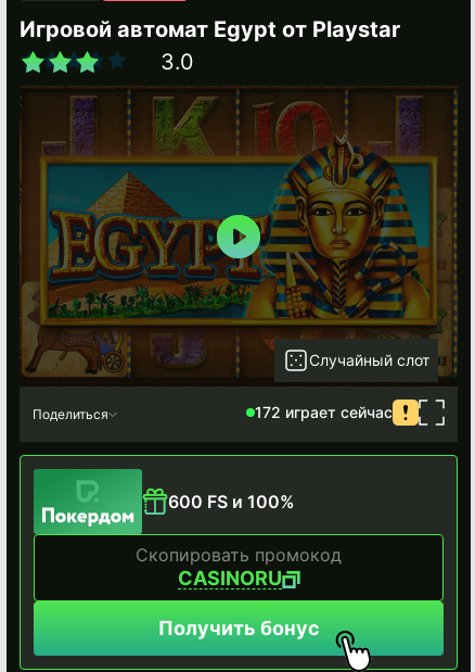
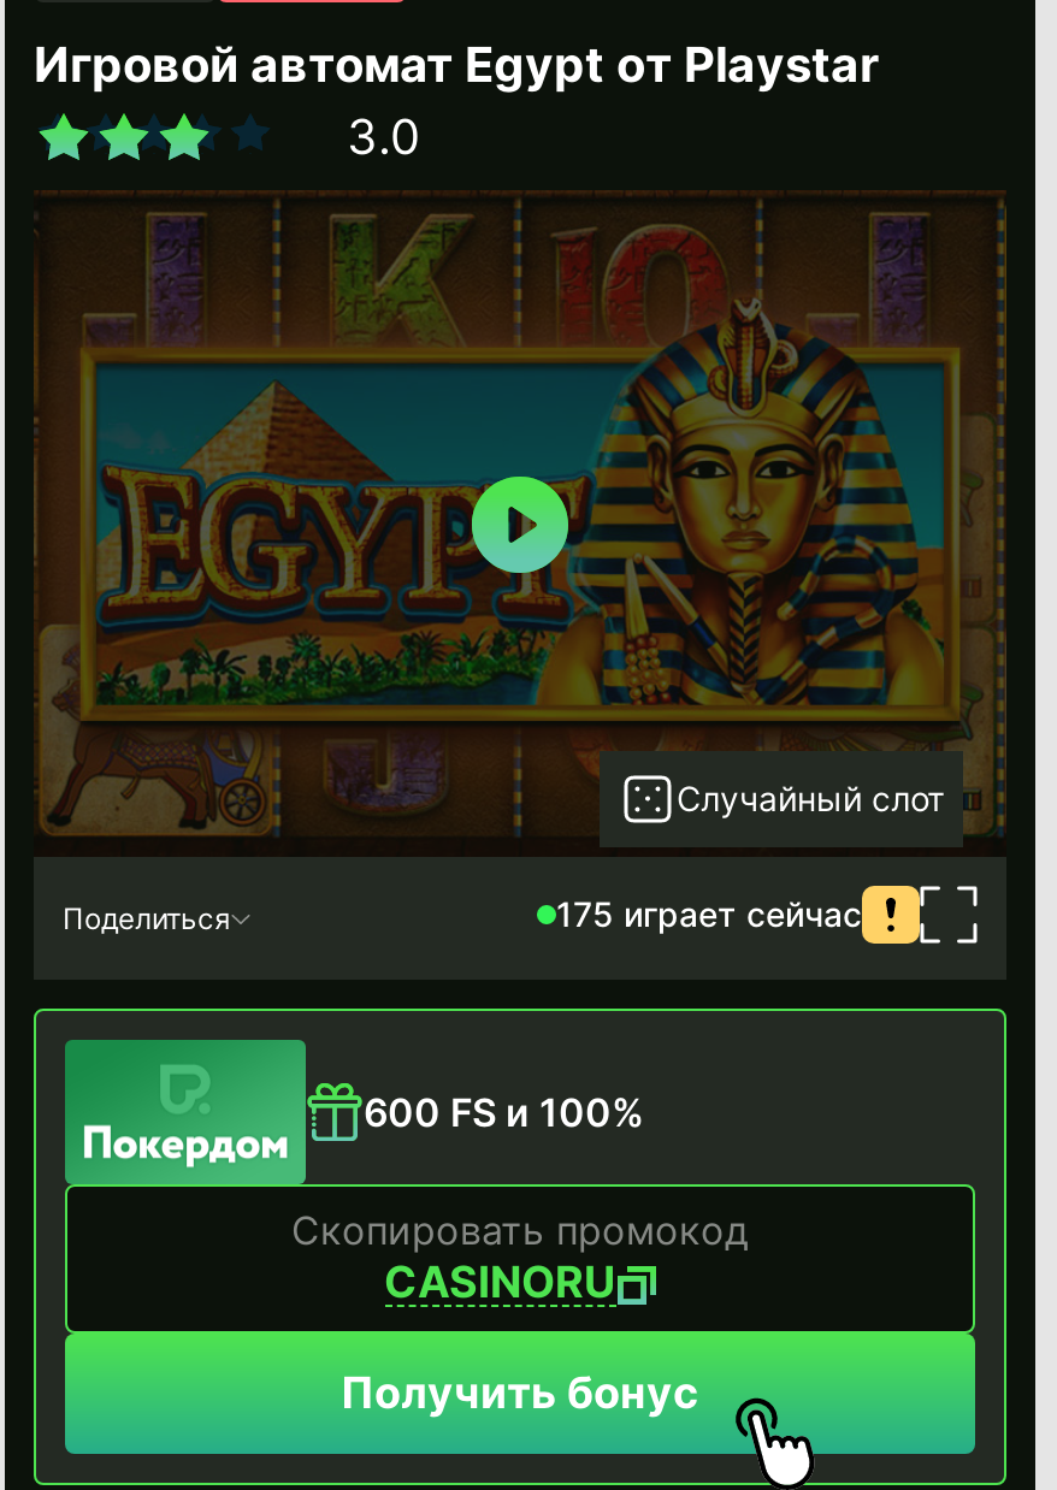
[255,403,393,421] 172 играет сейчас -> [556,893,862,934] 175 играет сейчас

